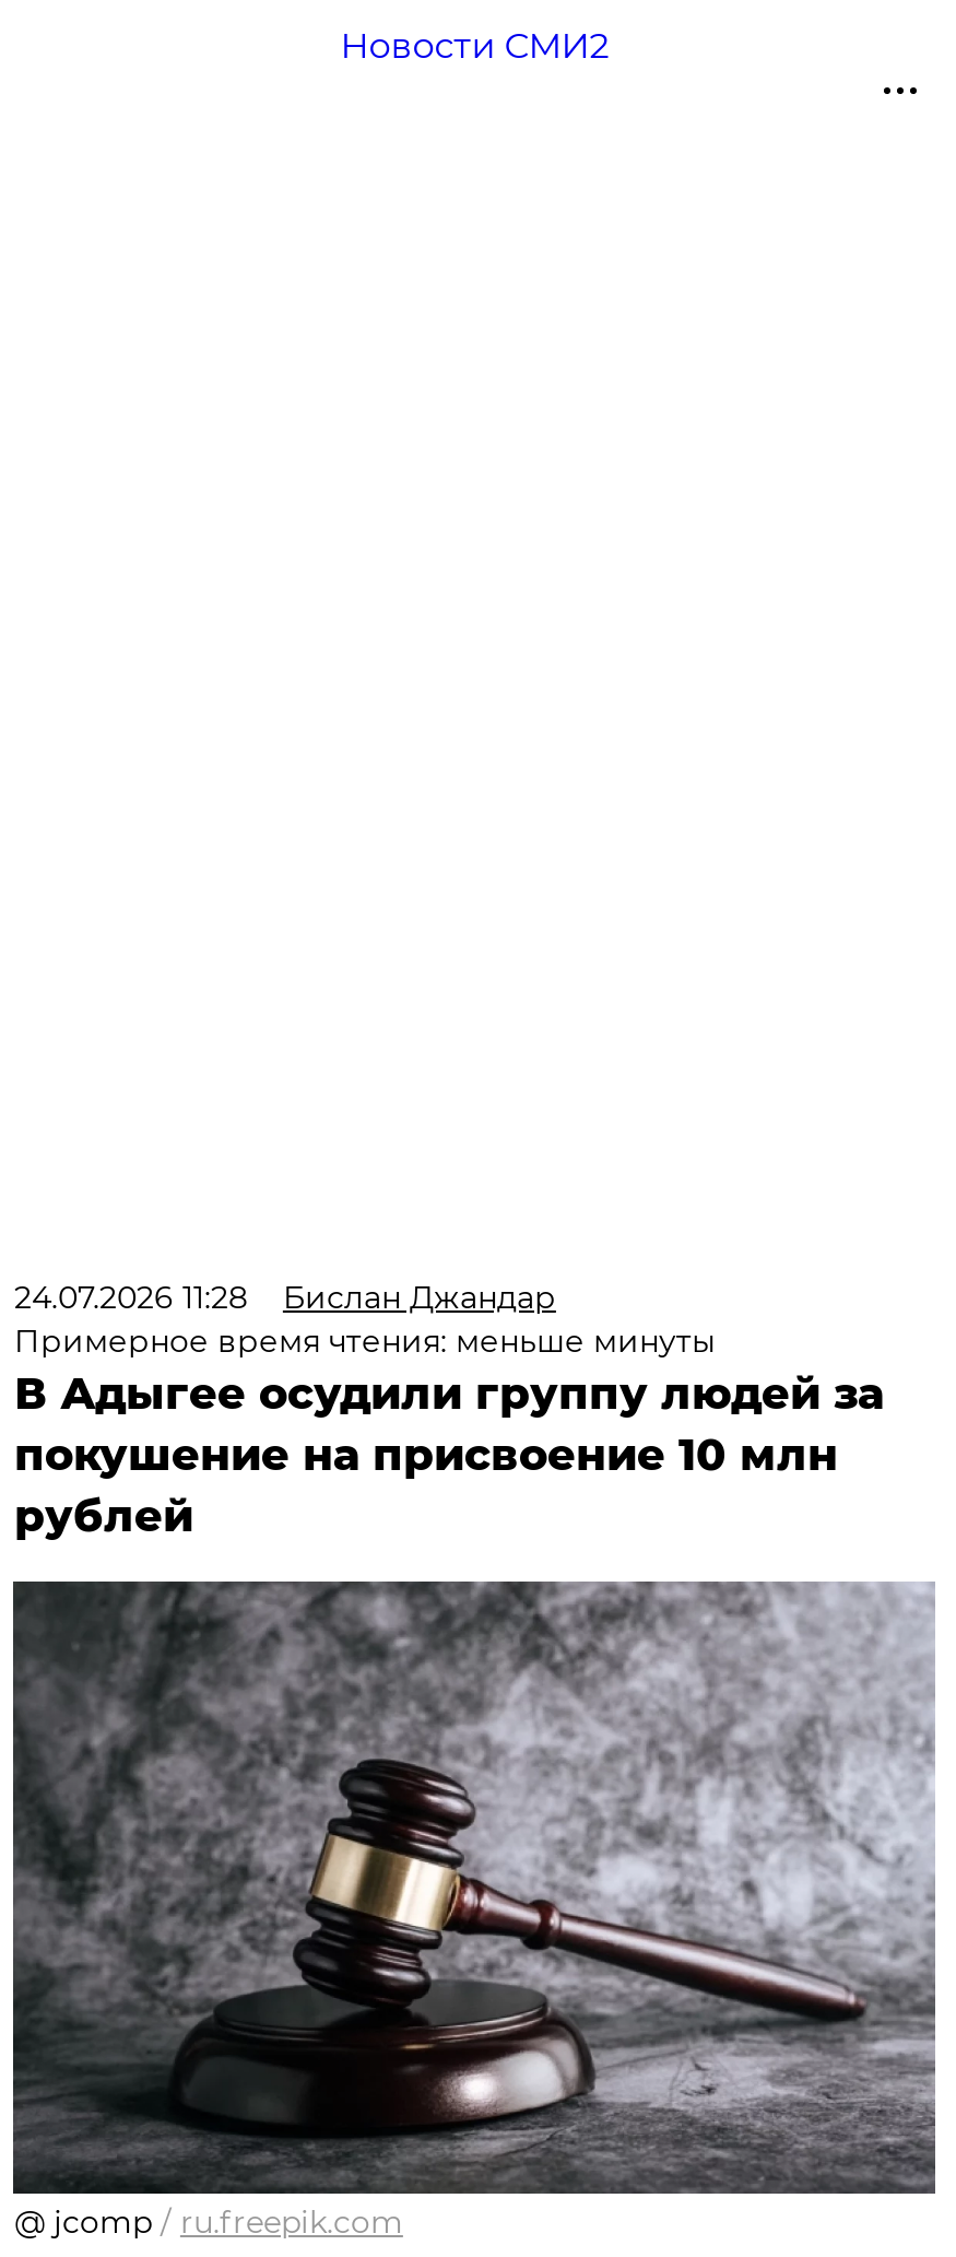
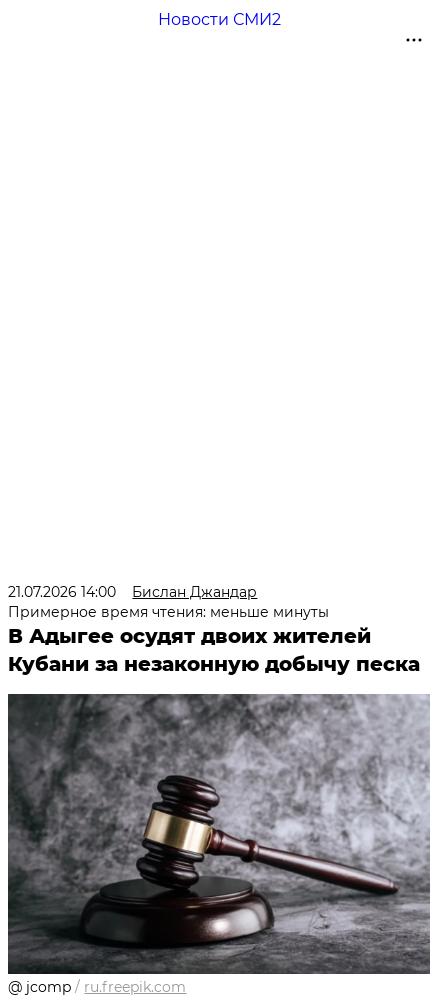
[14,1278,556,1317] 24.07.2026 11:28 Бислан Джандар -> [8,583,257,601] 21.07.2026 14:00 Бислан Джандар
[14,1367,884,1542] В Адыгее осудили группу людей за | покушение на присвоение 10 млн | рублей -> [8,624,420,676] В Адыгее осудят двоих жителей | Кубани за незаконную добычу песка

